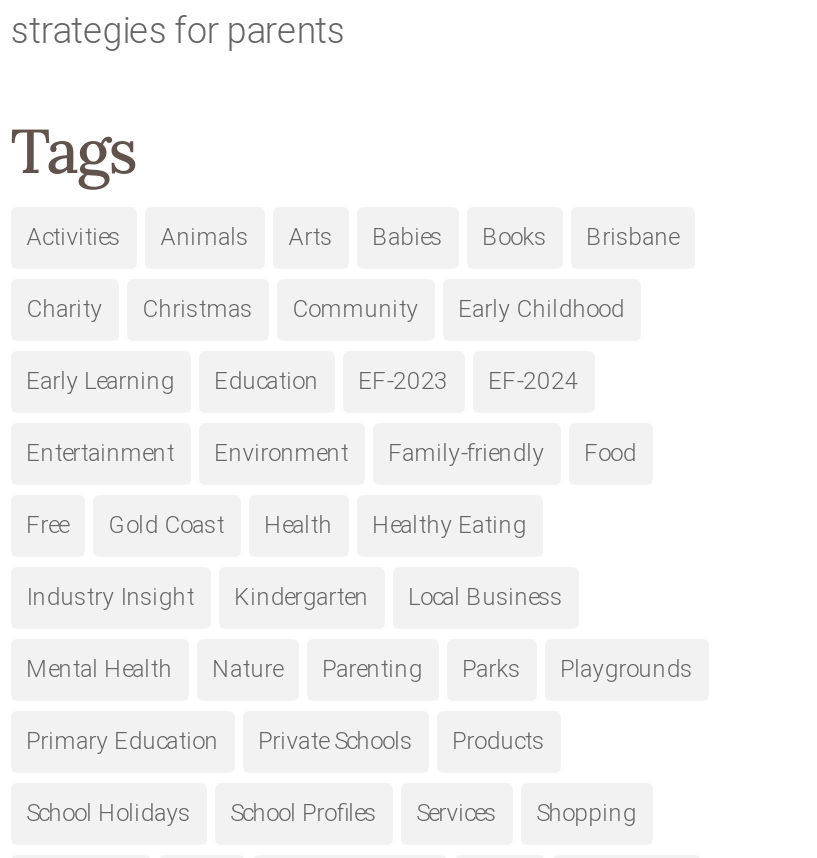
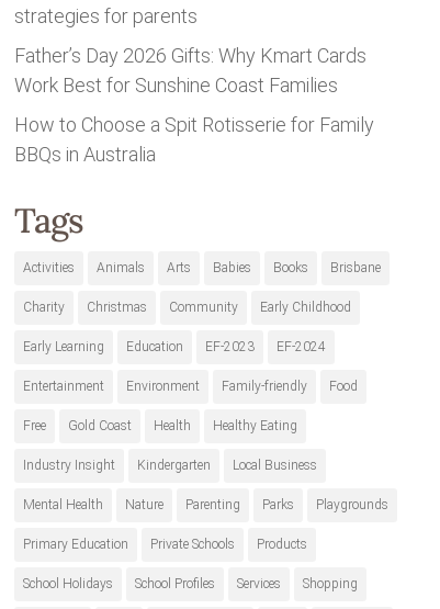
none -> [14,44,374,166] Father’s Day 2026 Gifts: Why Kmart Cards | Work Best for Sunshine Coast Families | How to Choose a Spit Rotisserie for Family | BBQs in Australia

